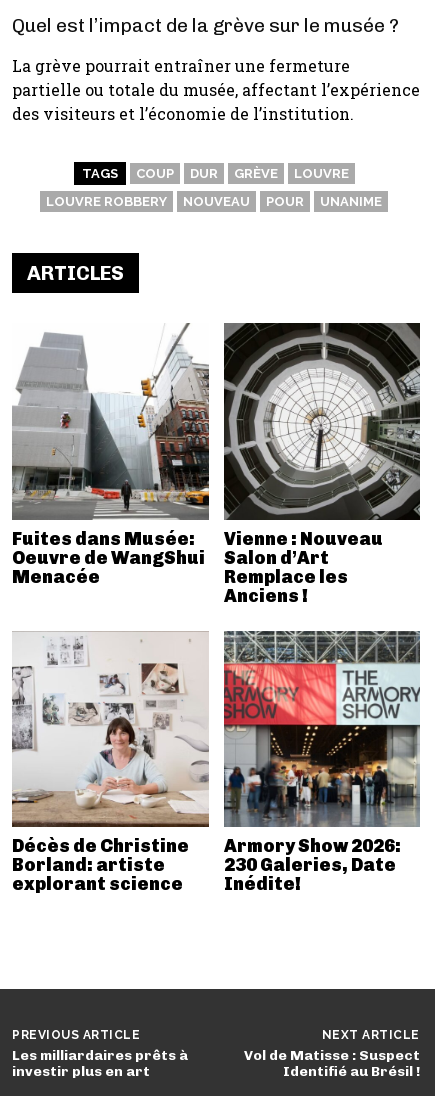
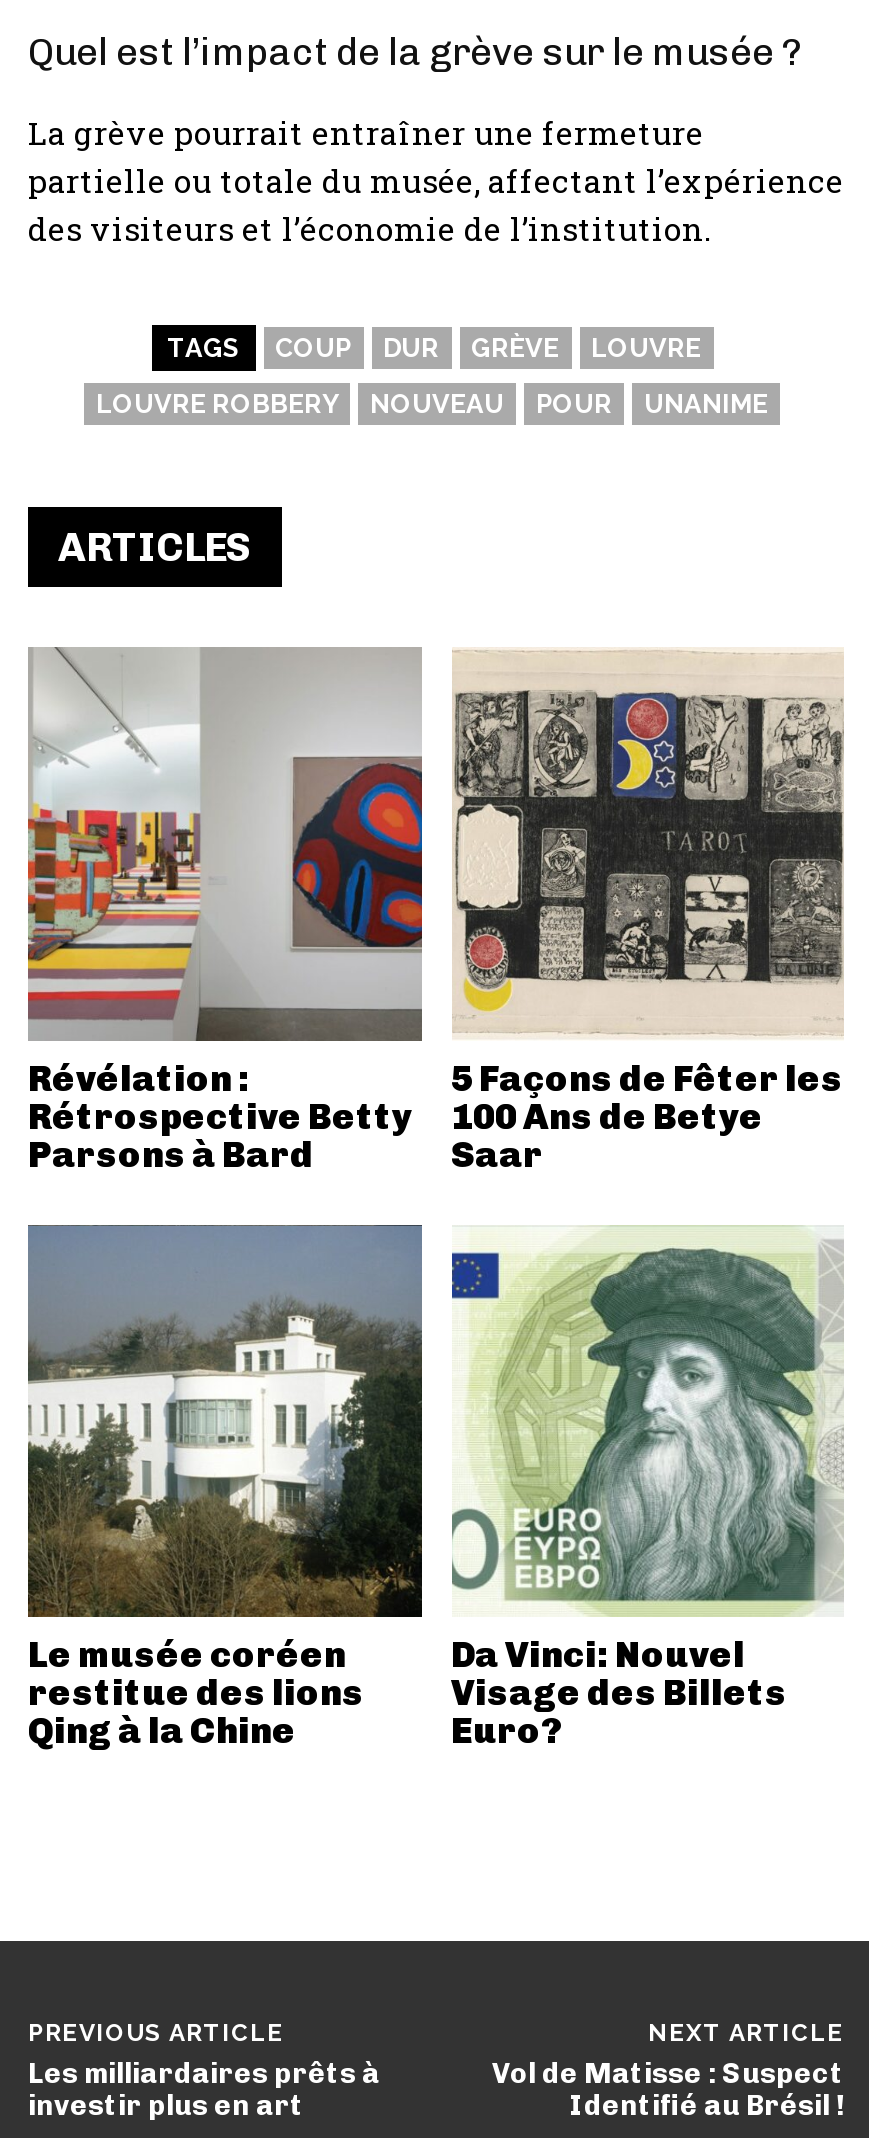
[12,324,209,588] [image] | Fuites dans Musée: | Oeuvre de WangShui | Menacée -> [26,645,424,1177] [image] | Révélation : | Rétrospective Betty | Parsons à Bard
[223,322,421,607] [image] | Vienne : Nouveau | Salon d’Art | Remplace les | Anciens ! -> [451,647,844,1177] [image] | 5 Façons de Fêter les | 100 Ans de Betye | Saar
[12,632,209,895] [image] | Décès de Christine | Borland: artiste | explorant science -> [26,1225,424,1754] [image] | Le musée coréen | restitue des lions | Qing à la Chine
[223,630,420,895] [image] | Armory Show 2026: | 230 Galeries, Date | Inédite! -> [451,1225,842,1754] [image] | Da Vinci: Nouvel | Visage des Billets | Euro?

